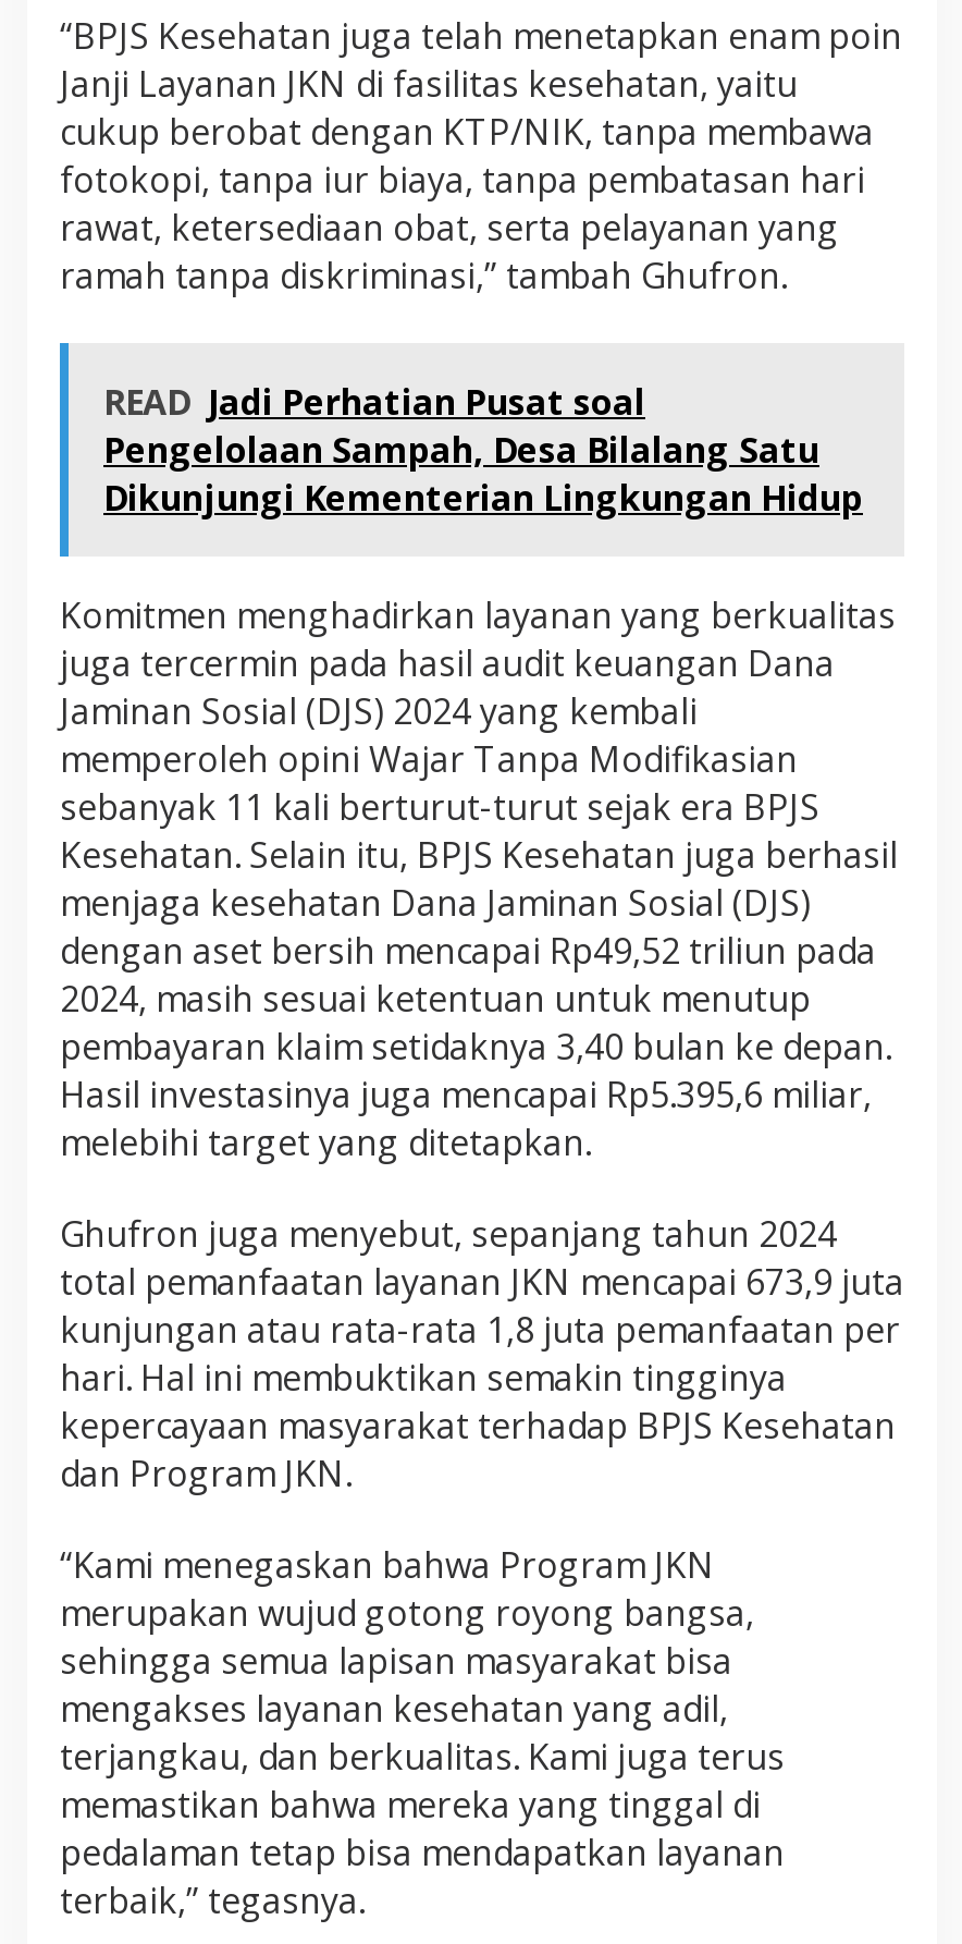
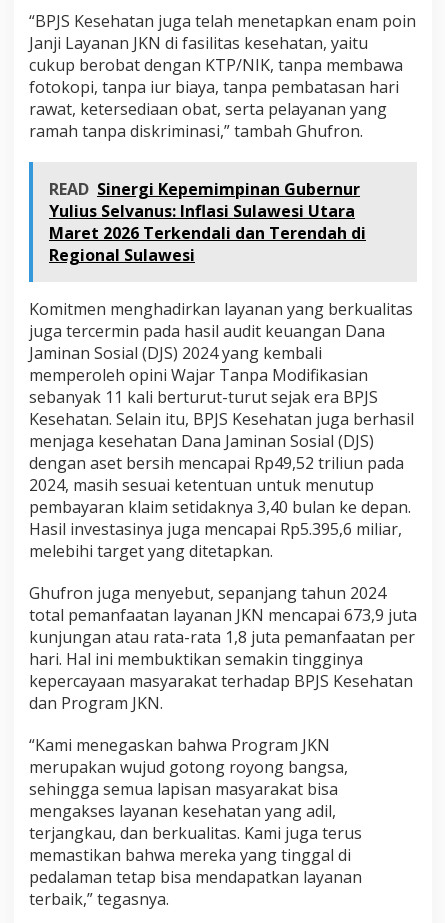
[103,377,863,521] READ Jadi Perhatian Pusat soal | Pengelolaan Sampah, Desa Bilalang Satu | Dikunjungi Kementerian Lingkungan Hidup -> [49,178,366,266] READ Sinergi Kepemimpinan Gubernur | Yulius Selvanus: Inflasi Sulawesi Utara | Maret 2026 Terkendali dan Terendah di | Regional Sulawesi

